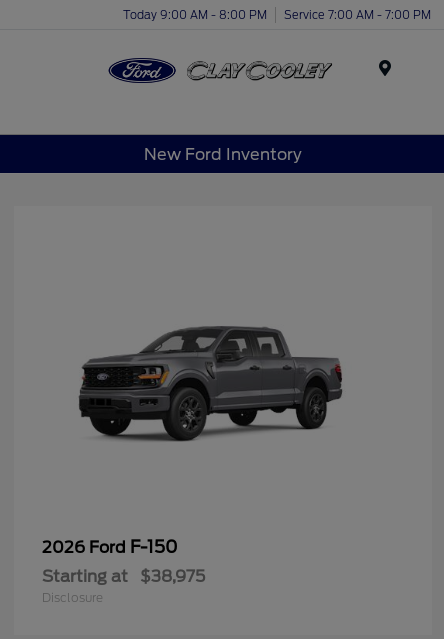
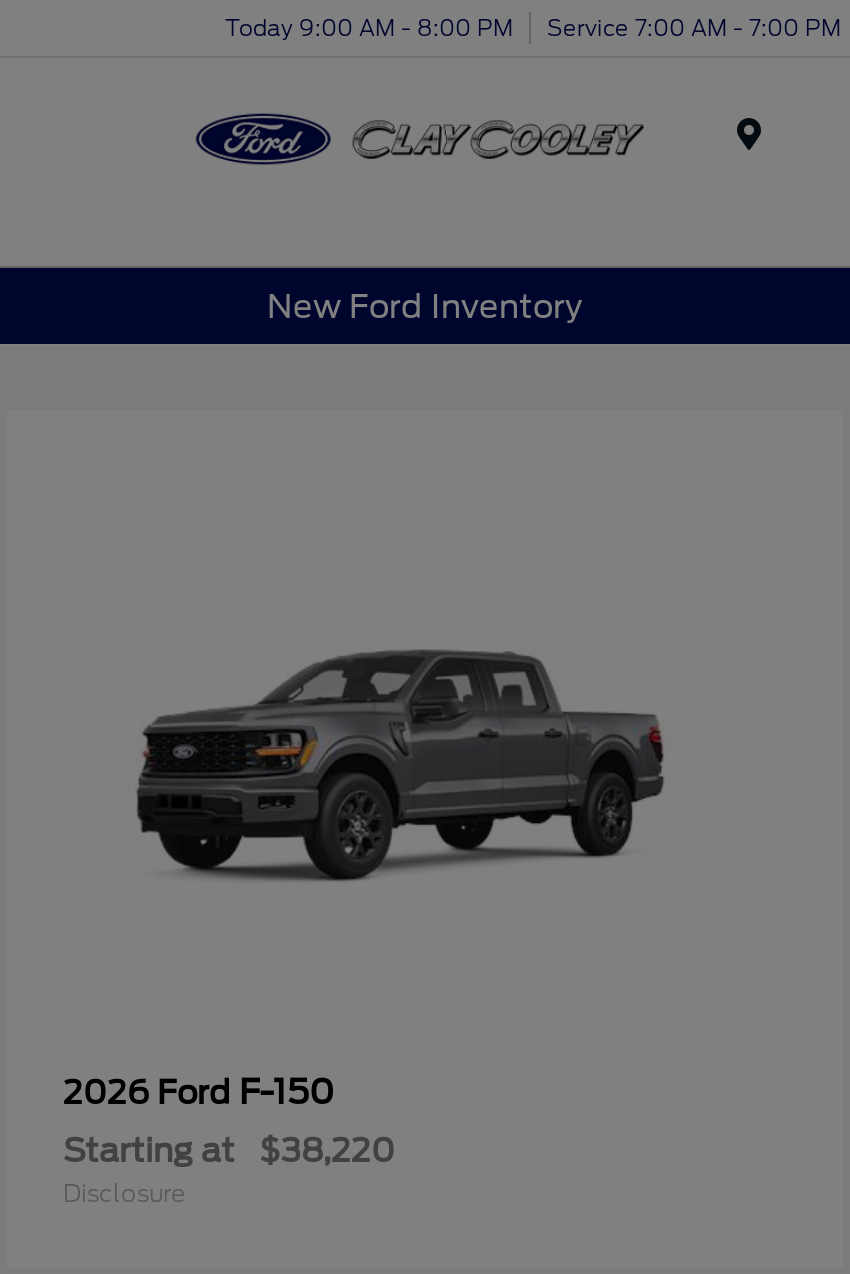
[42,567,205,586] Starting at $38,975 -> [63,1133,395,1171] Starting at $38,220

